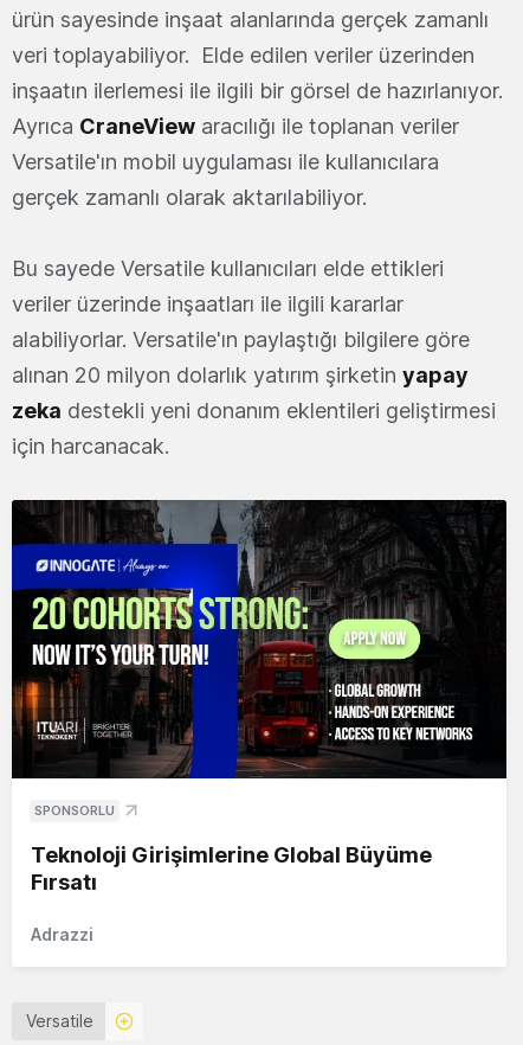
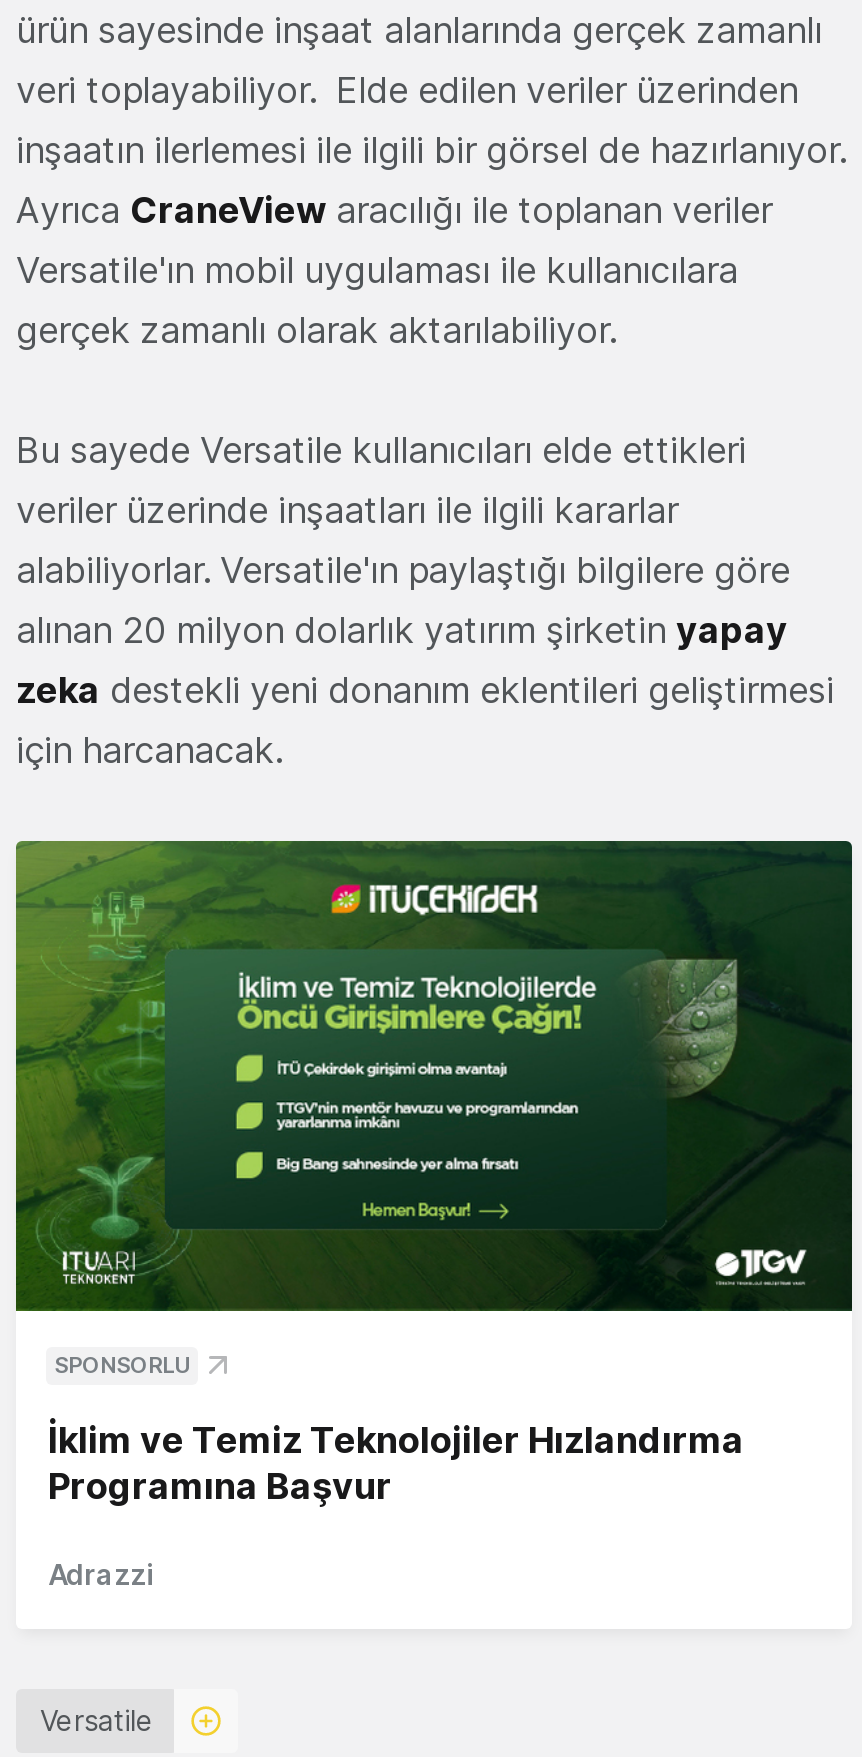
[11,499,506,780] [image] -> [14,839,852,1313] [image]
[31,843,432,895] Teknoloji Girişimlerine Global Büyüme | Fırsatı -> [48,1419,744,1507] İklim ve Temiz Teknolojiler Hızlandırma | Programına Başvur

